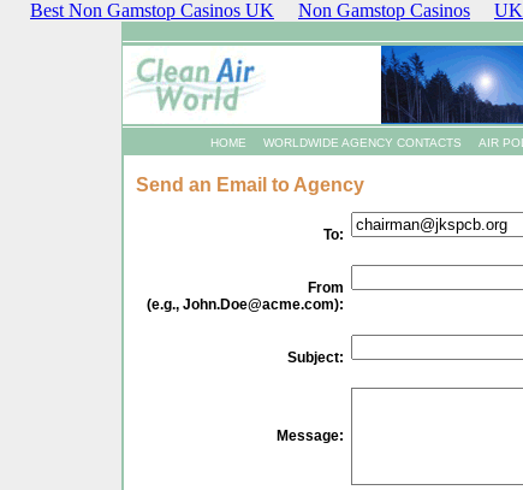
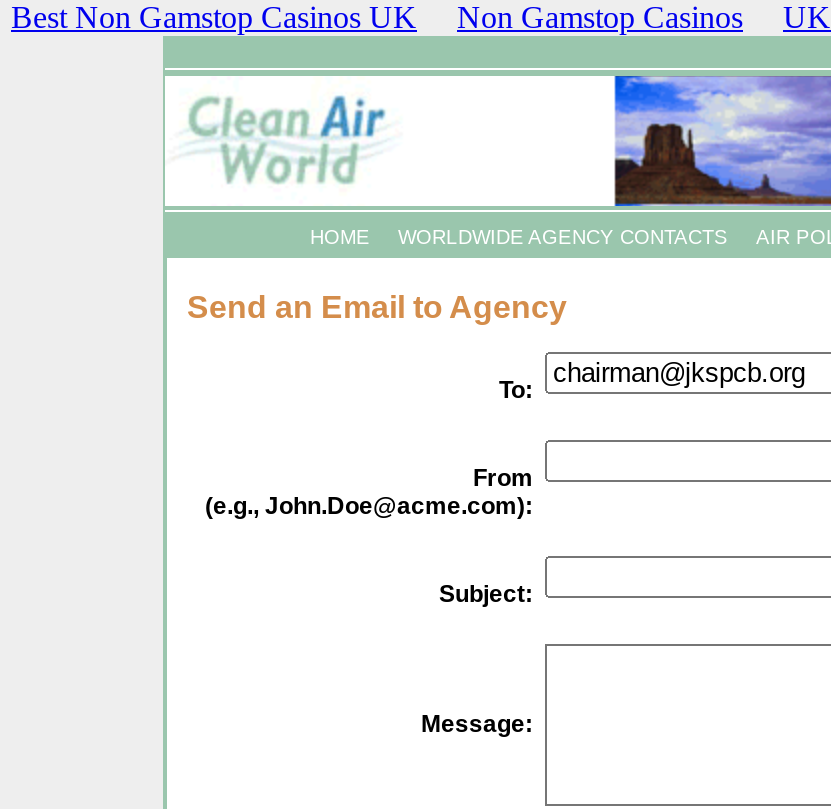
[380,45,519,125] [image] -> [595,74,825,208] [image]

